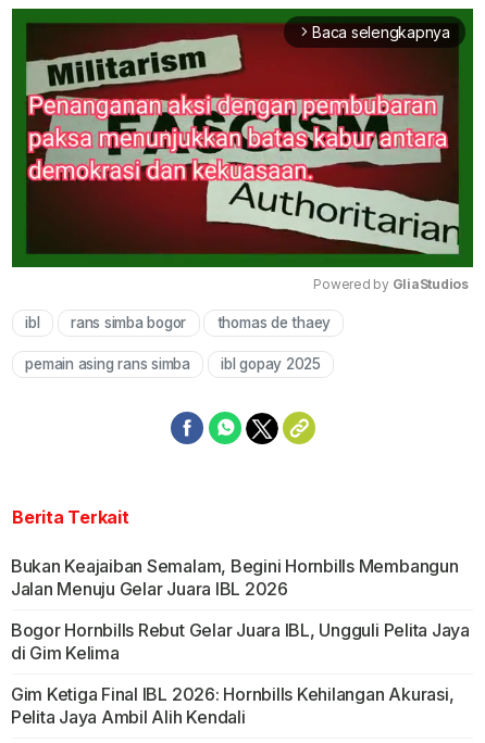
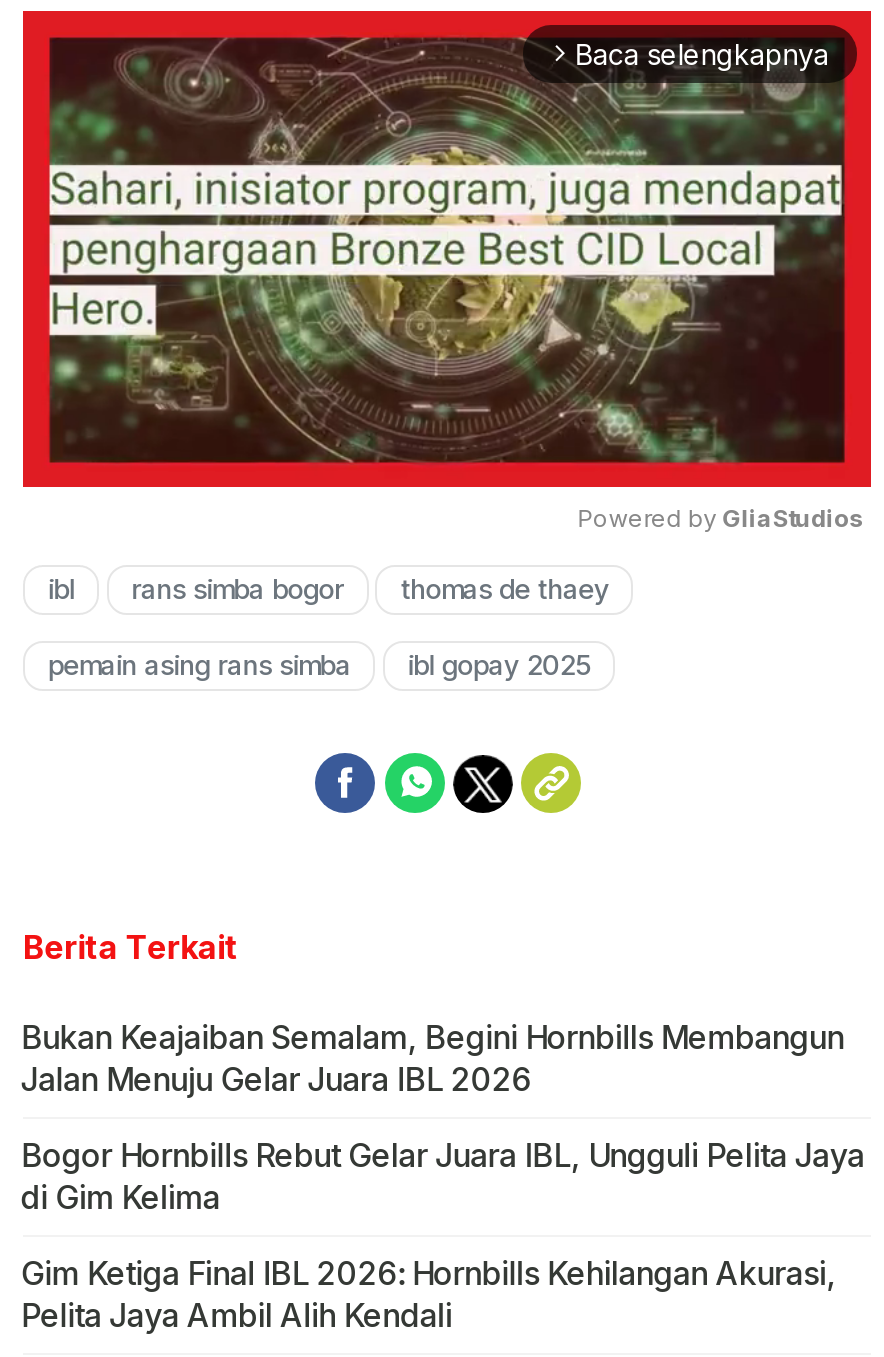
[11,8,474,268] [image] -> [21,9,873,489] [image]

